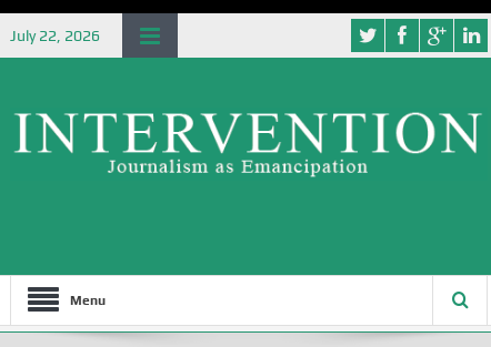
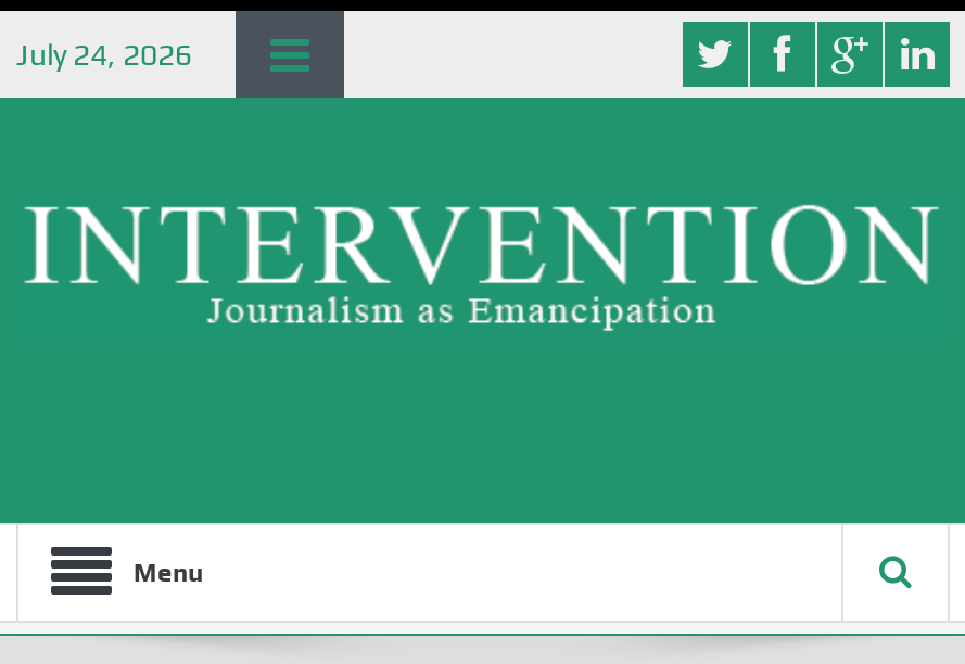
[10,27,100,44] July 22, 2026 -> [16,37,192,72] July 24, 2026

